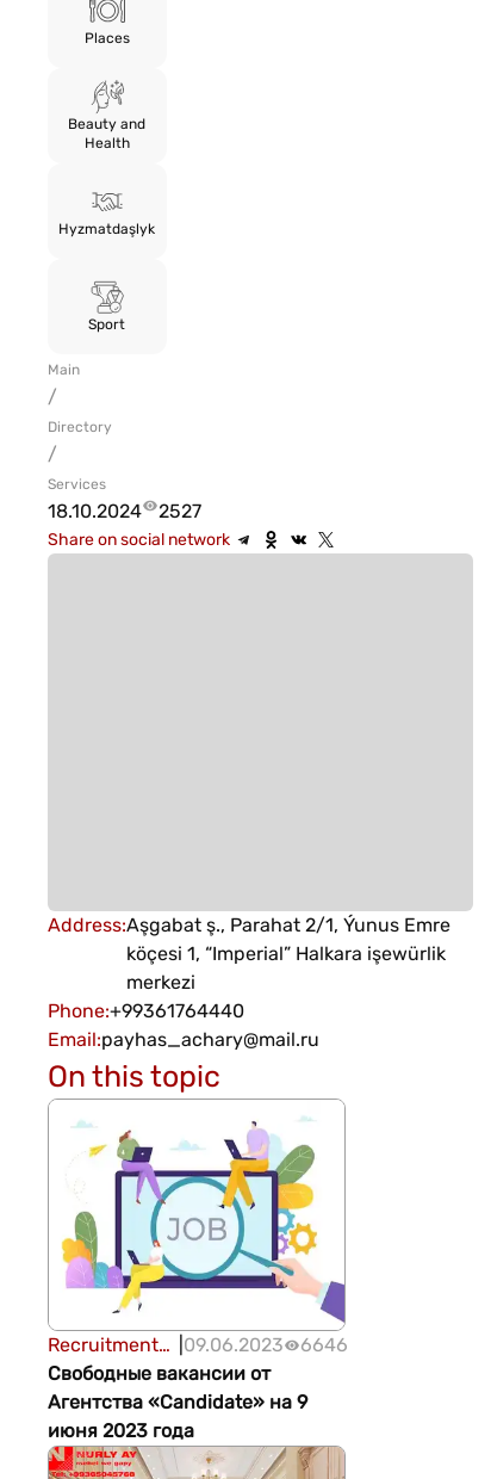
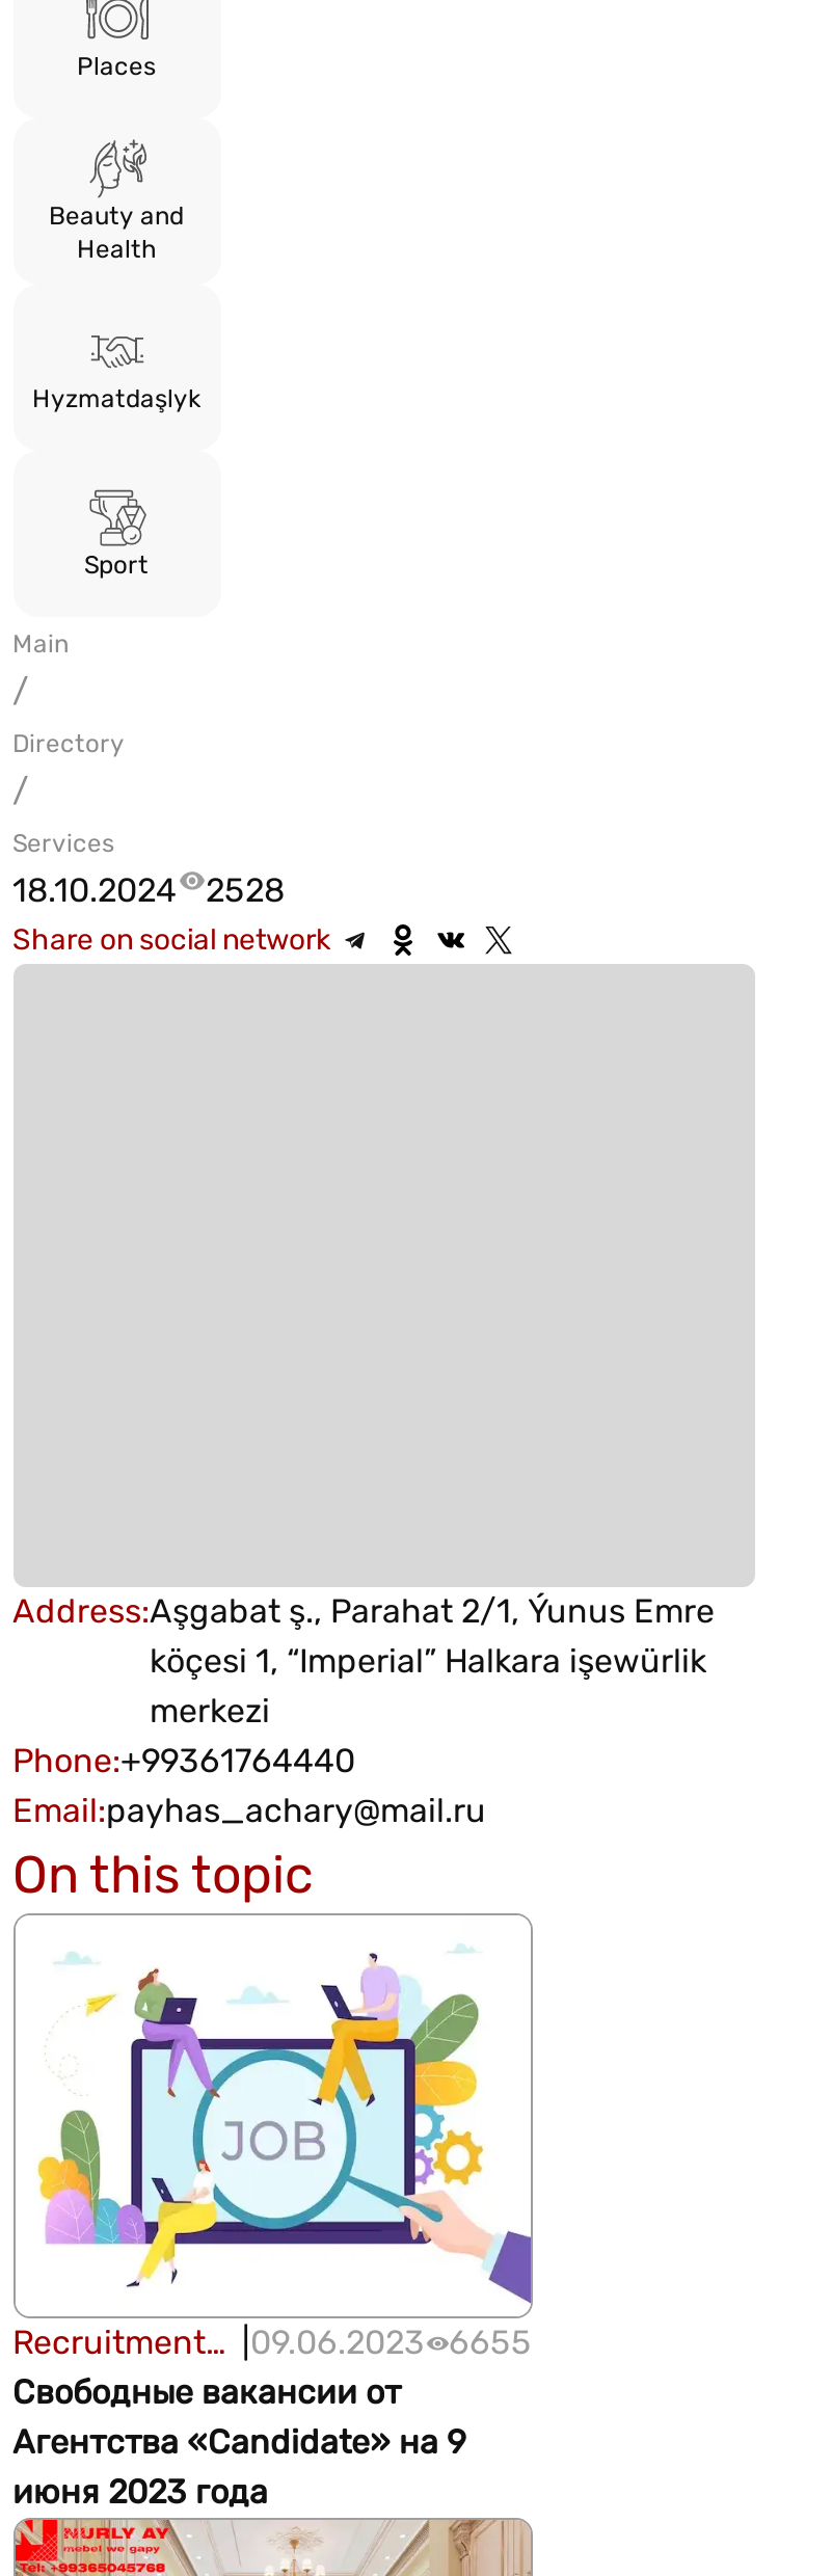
[47,500,201,522] 18.10.2024 2527 -> [12,870,285,910] 18.10.2024 2528
[300,1333,348,1356] 6646 -> [449,2323,532,2362] 6655

